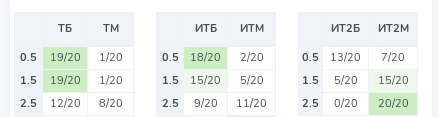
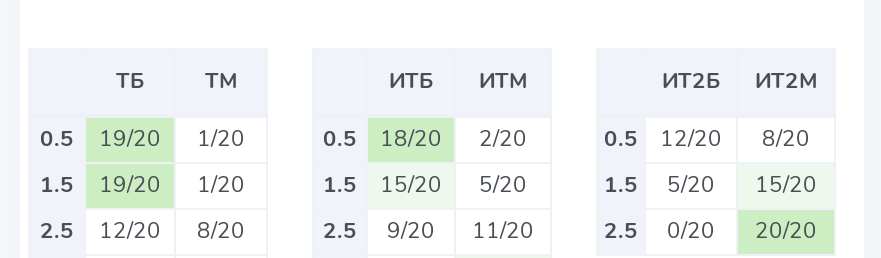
[330,50,361,65] 13/20 -> [660,123,722,153] 12/20
[381,50,405,65] 7/20 -> [762,123,810,153] 8/20

